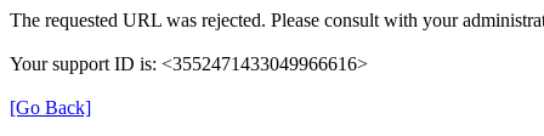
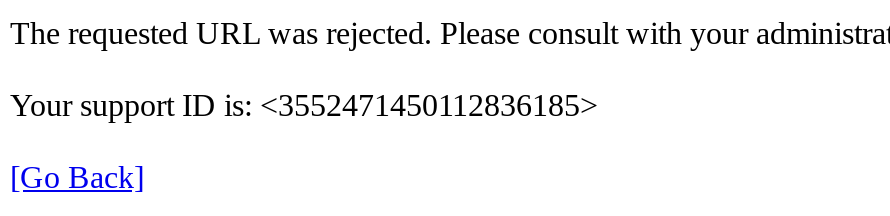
[10,53,368,74] Your support ID is: <3552471433049966616> -> [10,88,598,122] Your support ID is: <3552471450112836185>

